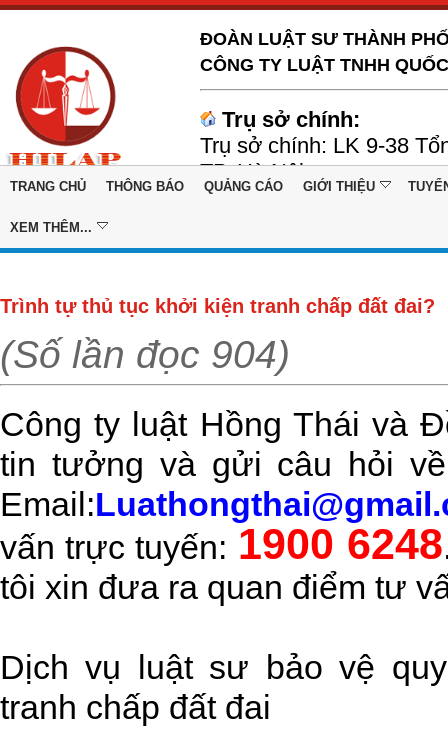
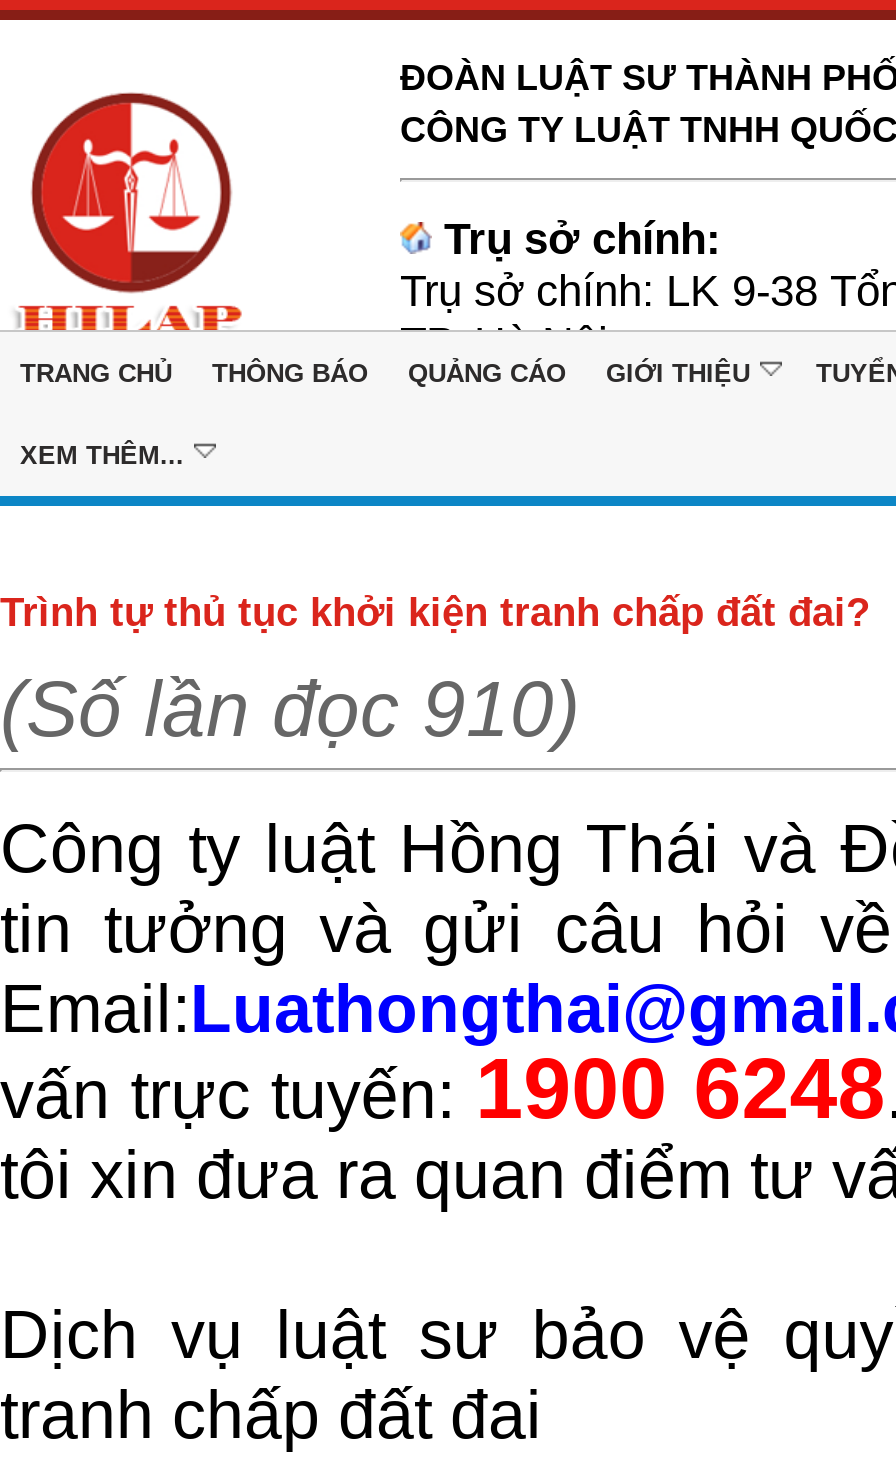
[0,333,290,376] (Số lần đọc 904) -> [0,666,580,752] (Số lần đọc 910)

